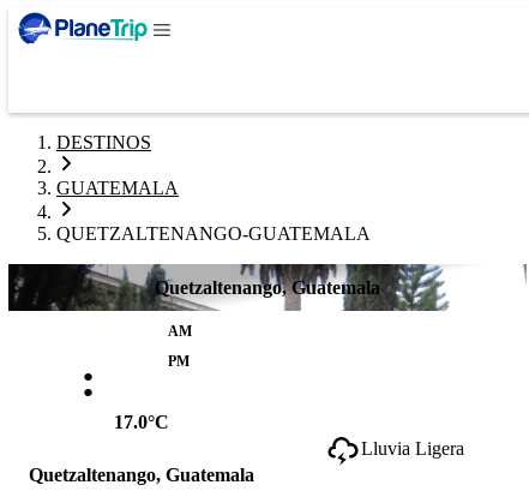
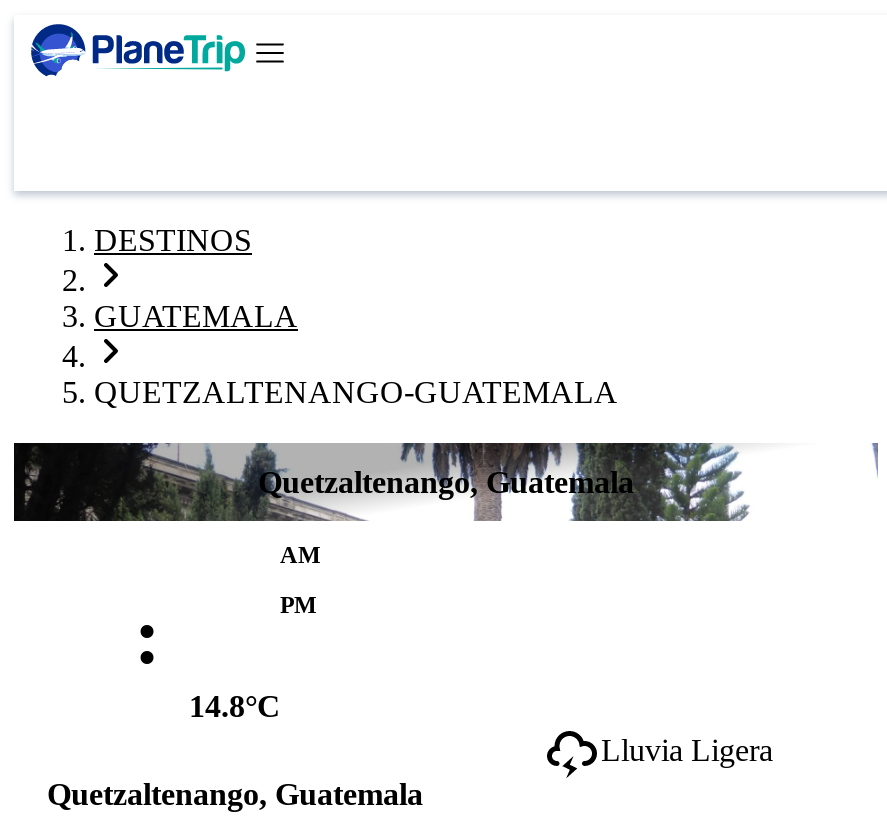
[113,411,169,432] 17.0°C -> [189,688,281,722] 14.8°C

